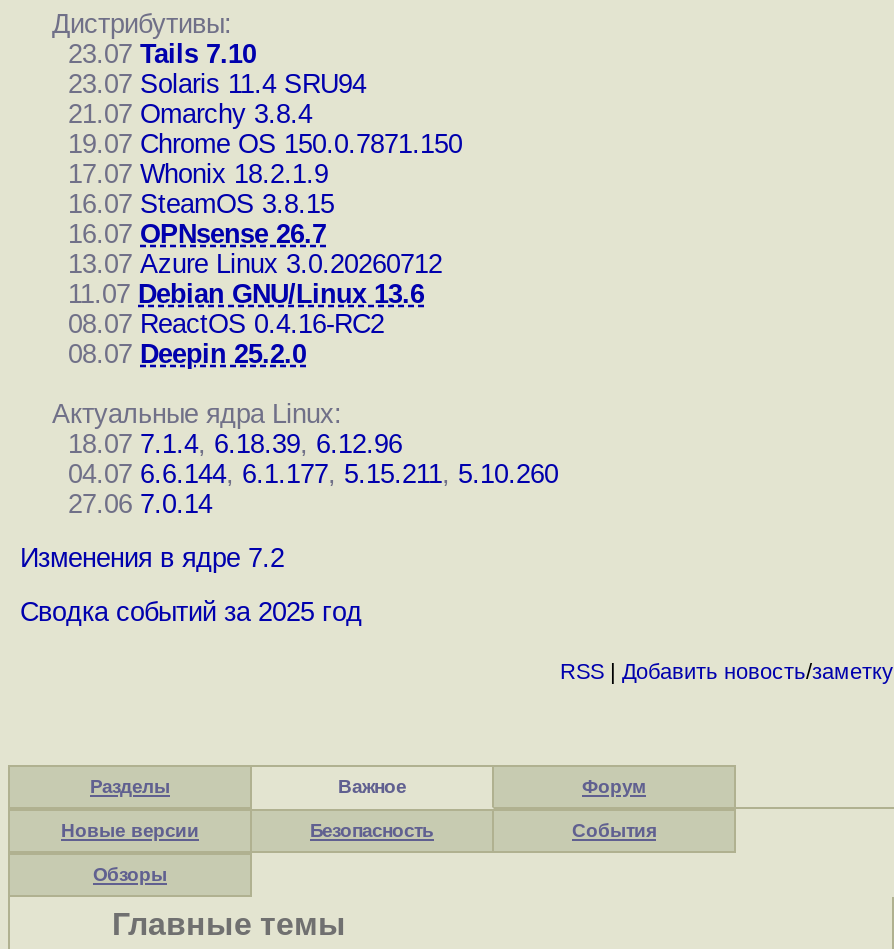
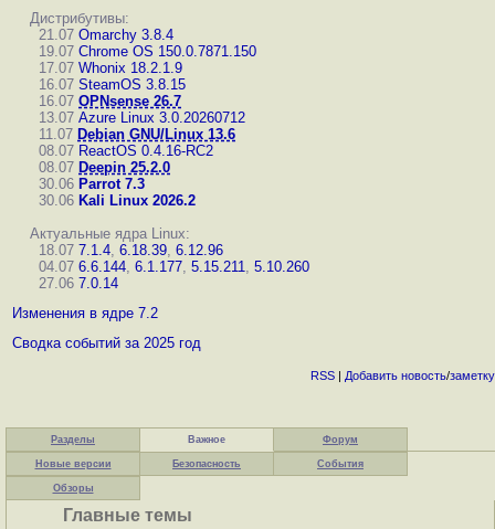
[52,39,366,99] 23.07 Tails 7.10 | 23.07 Solaris 11.4 SRU94 -> none
moved [52,99,462,369] -> [30,27,256,176]: 21.07 Omarchy 3.8.4 | 19.07 Chrome OS 150.0.7871.150 | 17.07 Whonix 18.2.1.9 | ... | 08.07 ReactOS 0.4.16-RC2 | 08.07 Deepin 25.2.0
none -> [30,176,196,209] 30.06 Parrot 7.3 | 30.06 Kali Linux 2026.2

